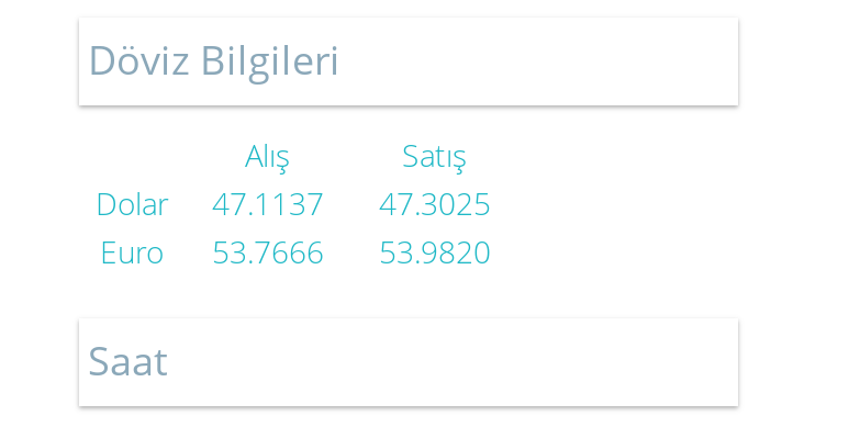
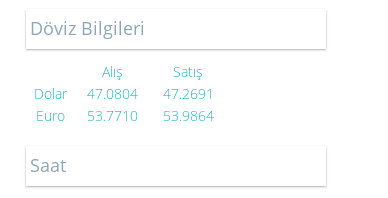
[212,182,324,224] 47.1137 -> [86,84,137,103] 47.0804
[379,182,491,224] 47.3025 -> [162,84,213,103] 47.2691
[212,231,324,272] 53.7666 -> [86,106,137,125] 53.7710
[379,231,491,272] 53.9820 -> [162,106,213,125] 53.9864

